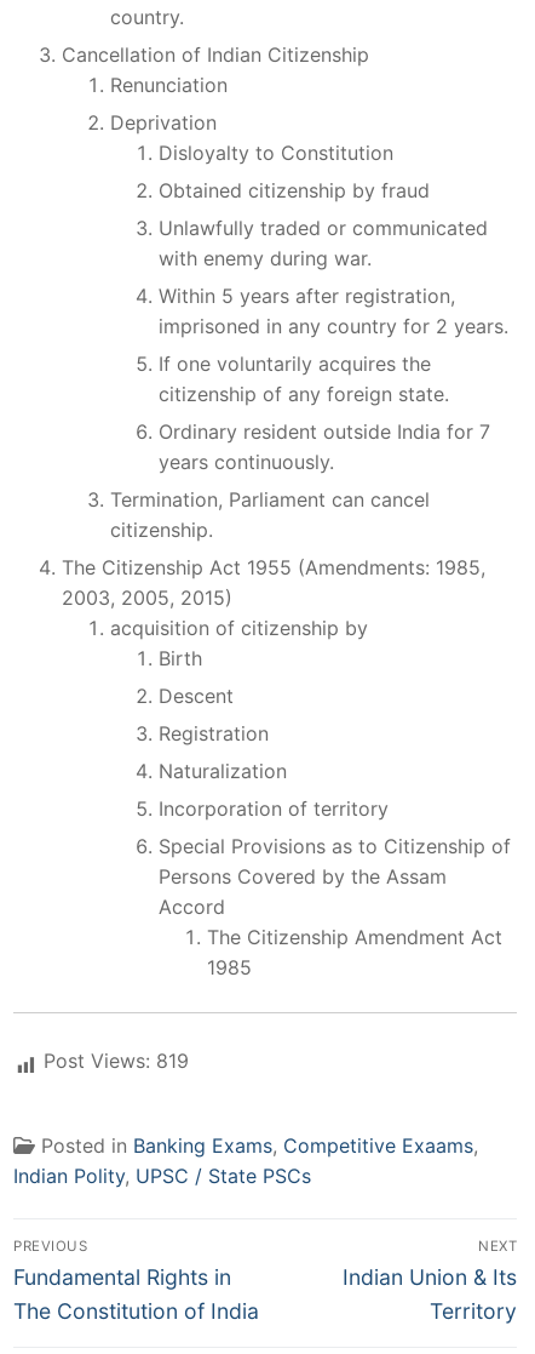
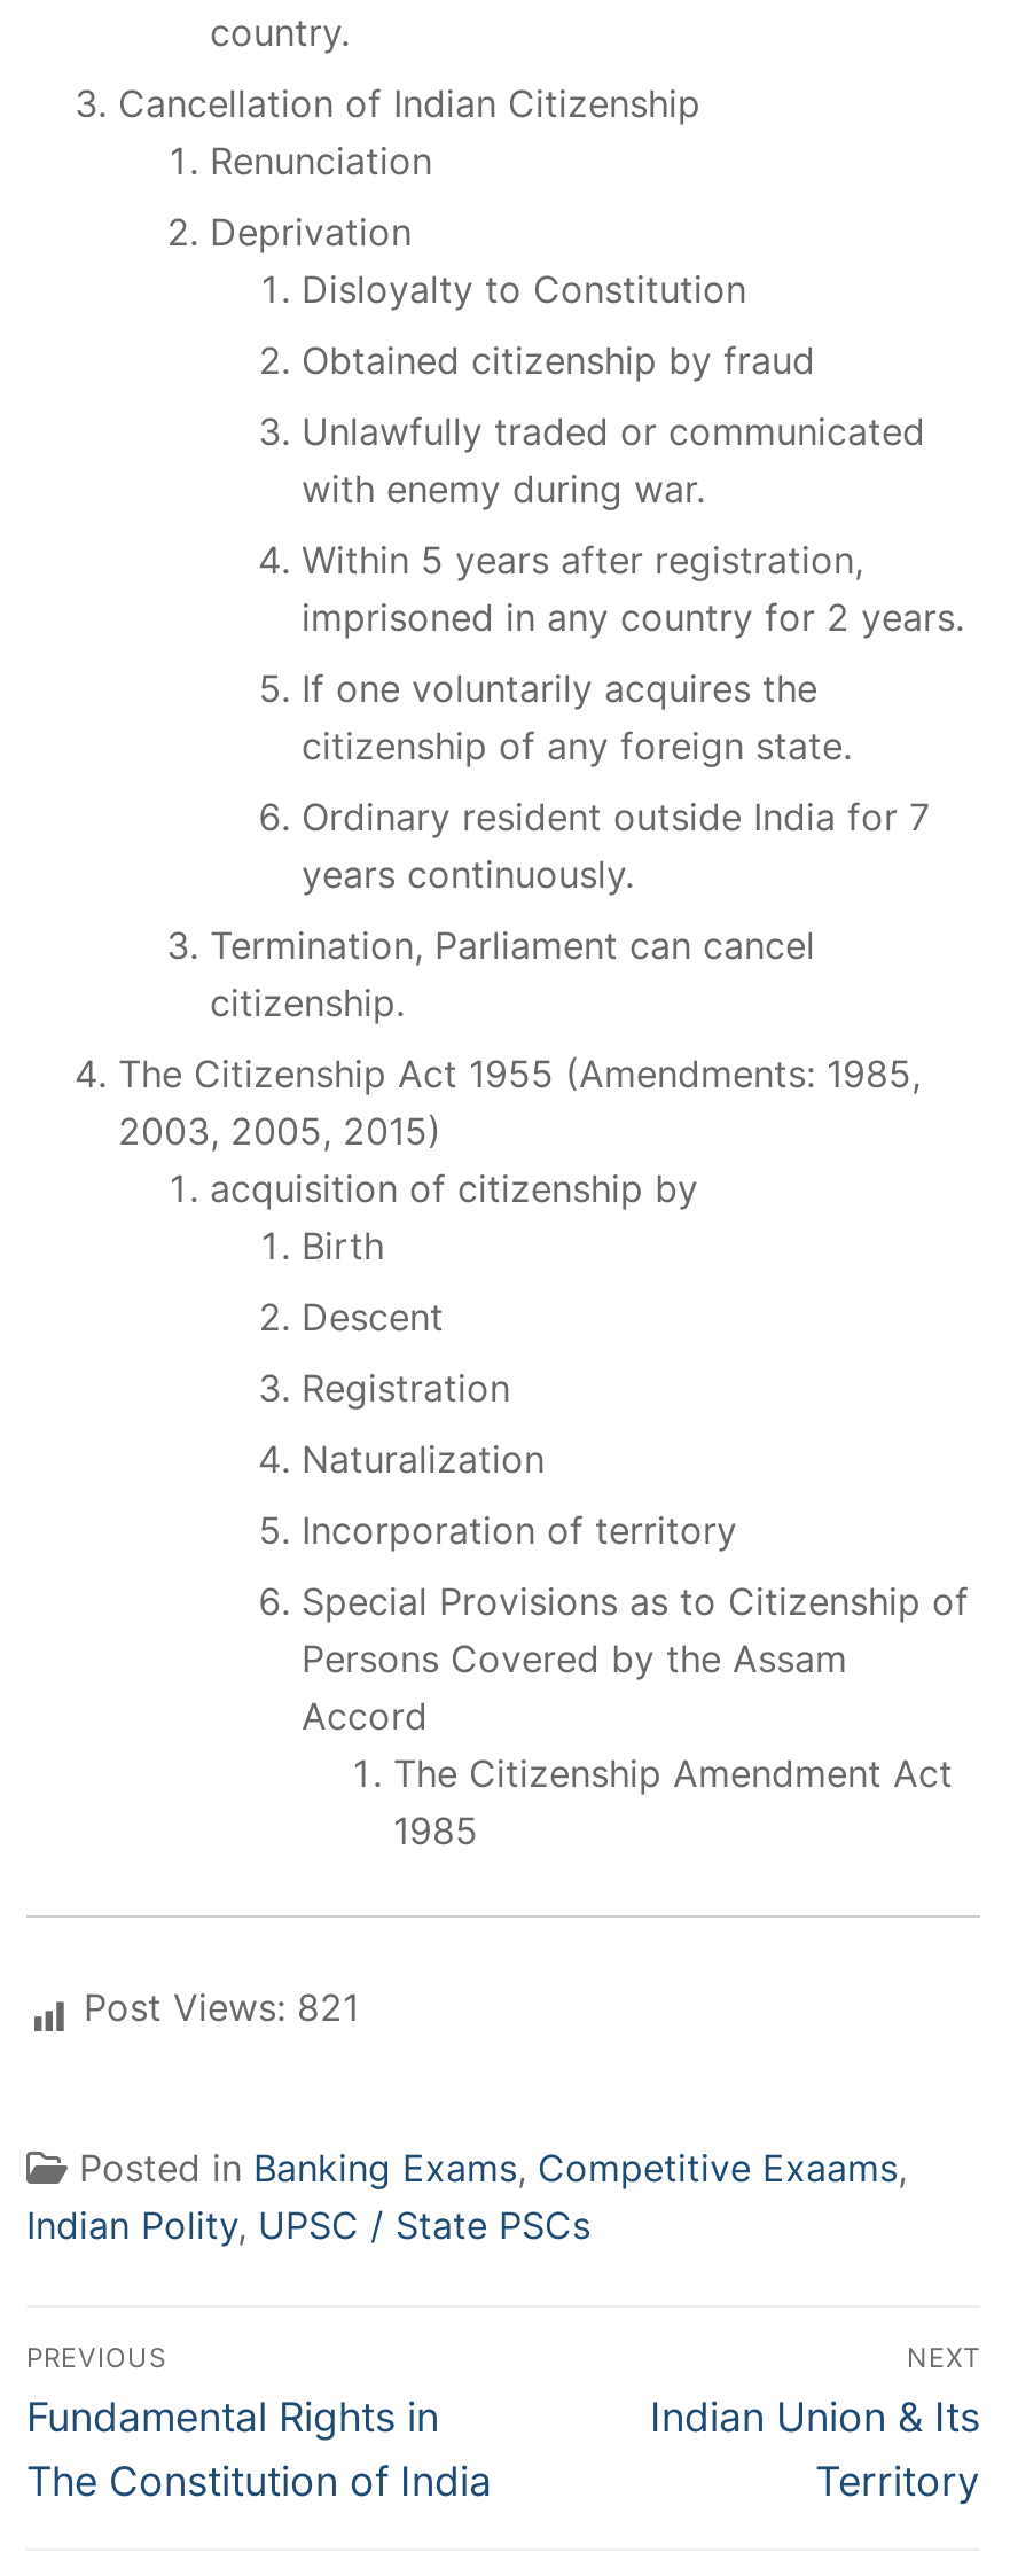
[44,1048,189,1072] Post Views: 819 -> [84,1983,359,2029] Post Views: 821

